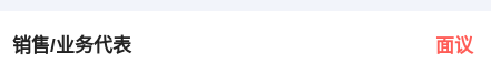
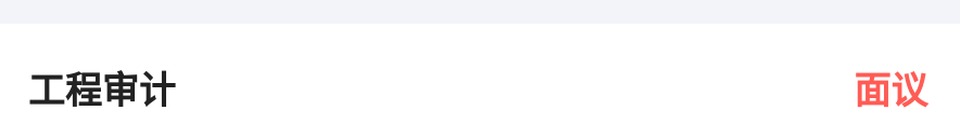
[12,36,131,57] 销售/业务代表 -> [28,72,176,113] 工程审计

